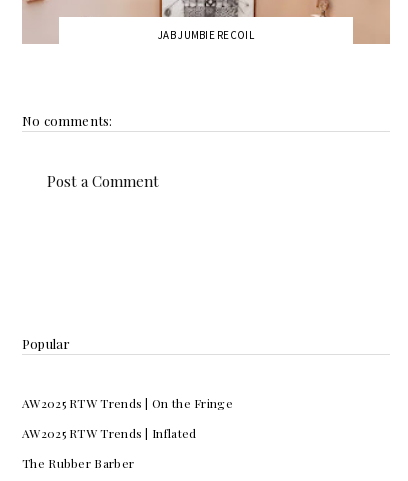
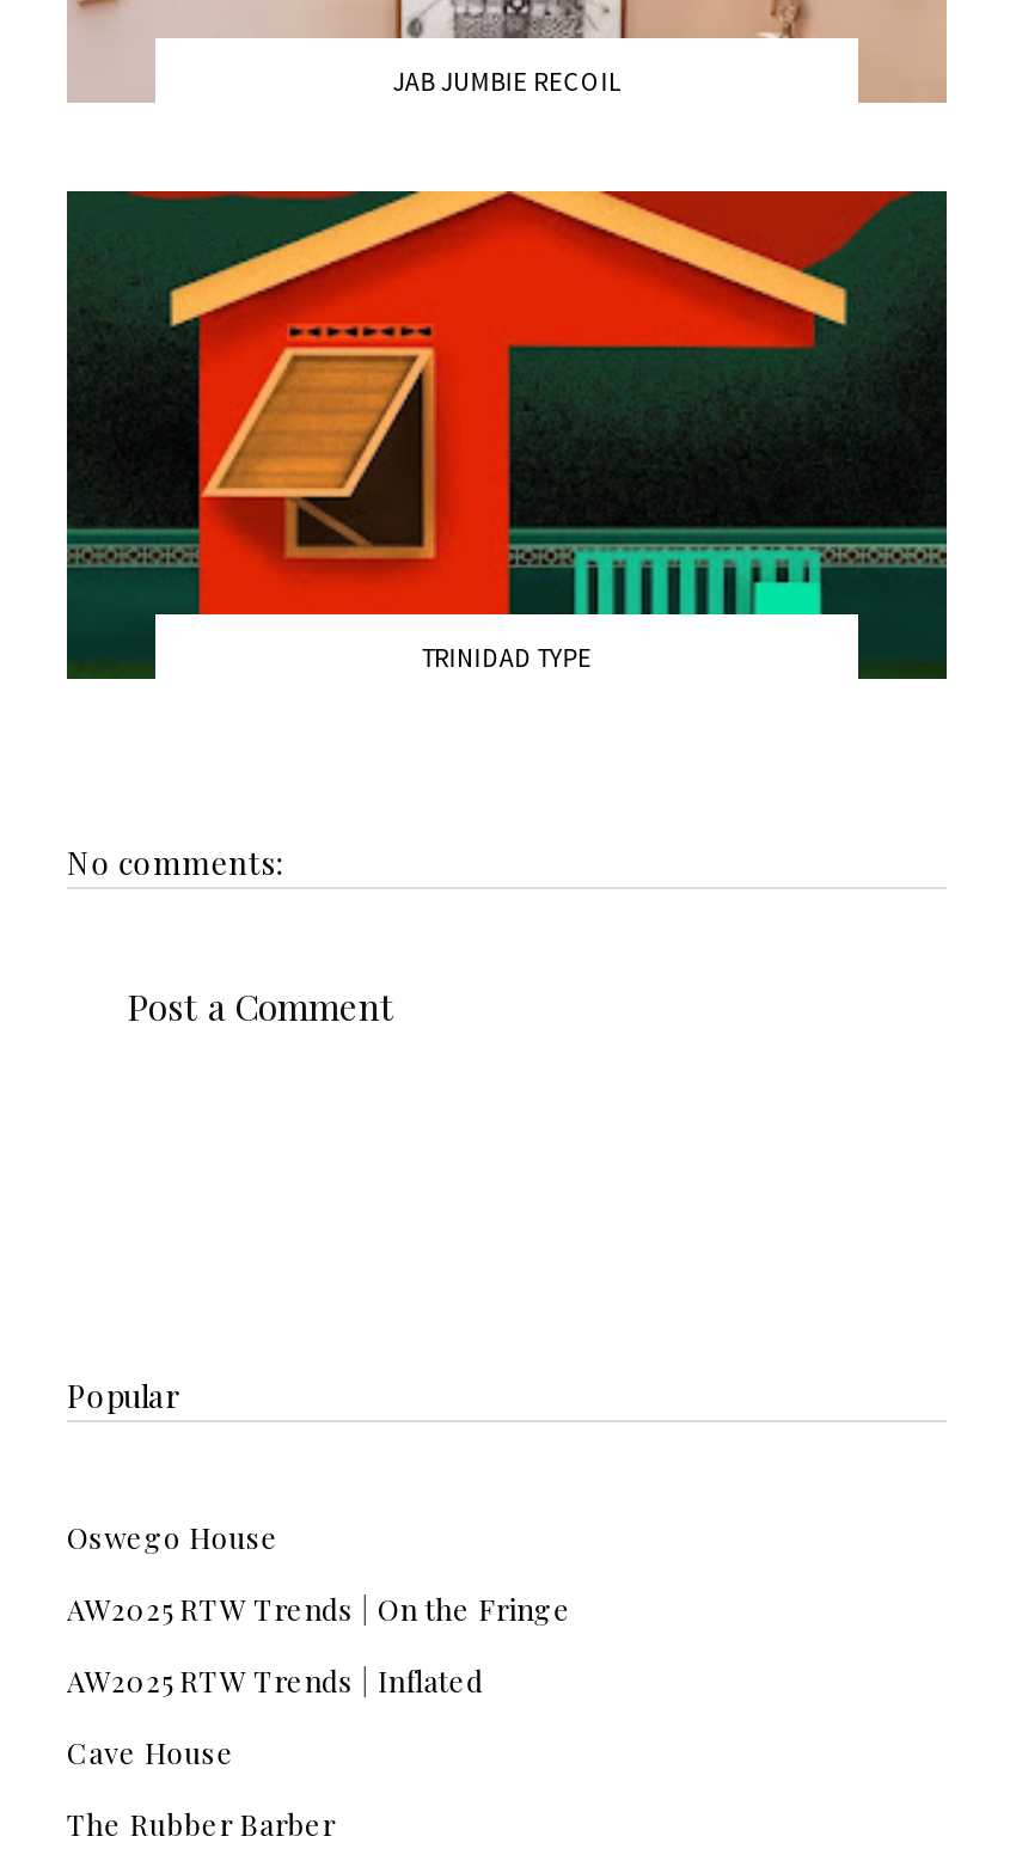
none -> [65,189,949,681] [image] | TRINIDAD TYPE
none -> [67,1520,279,1558] Oswego House
none -> [67,1735,234,1773] Cave House

